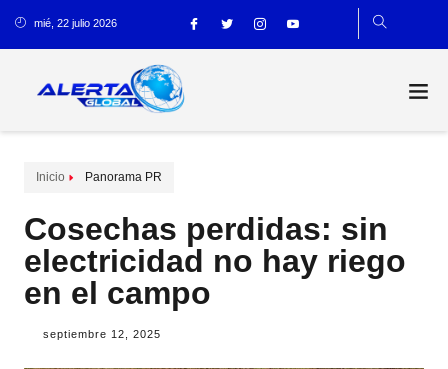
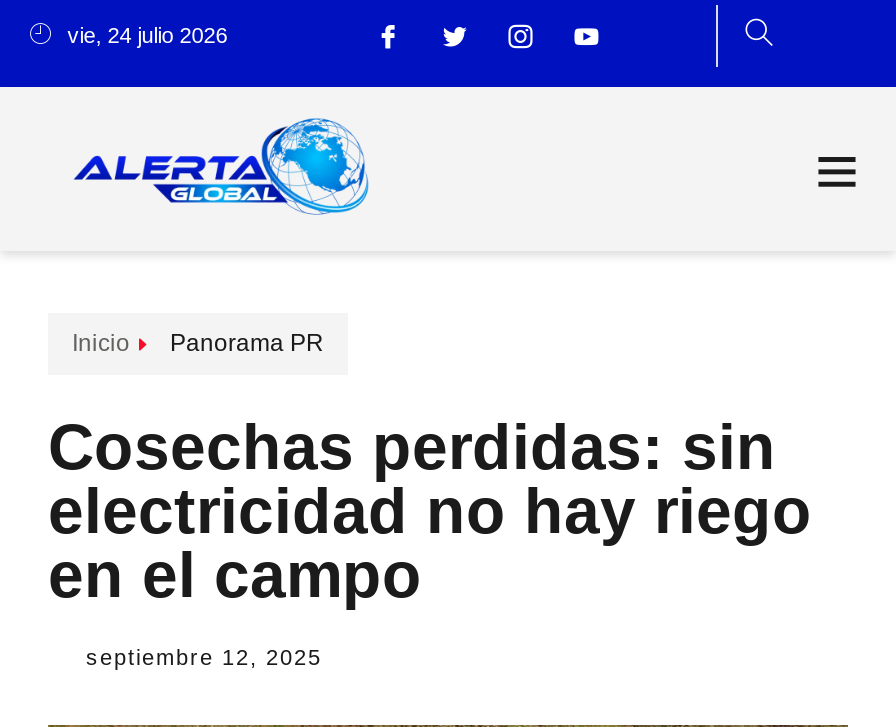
[34,17,117,29] mié, 22 julio 2026 -> [68,23,228,47] vie, 24 julio 2026

